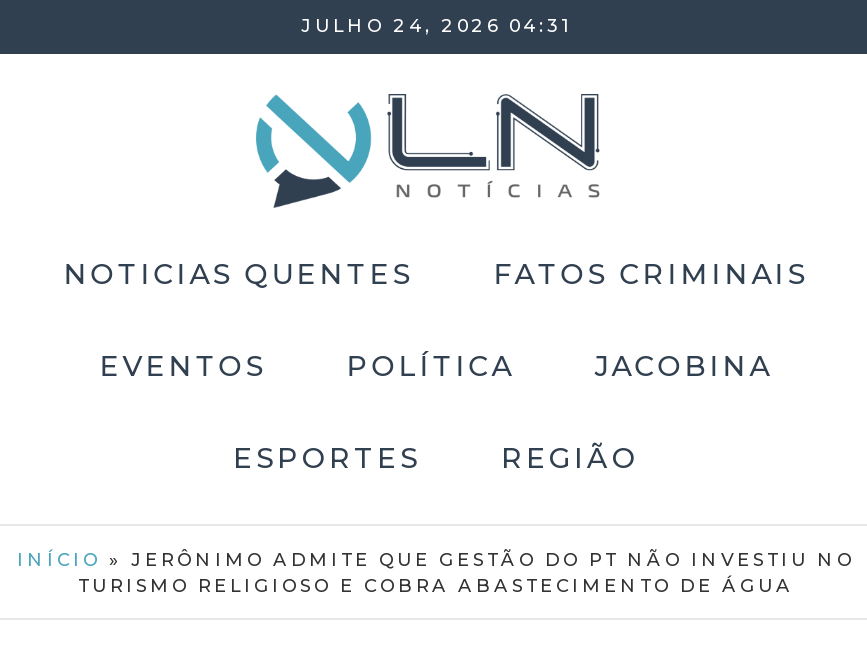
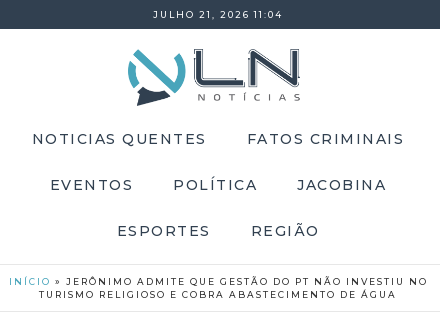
[301,14,571,36] JULHO 24, 2026 04:31 -> [153,9,283,20] JULHO 21, 2026 11:04

